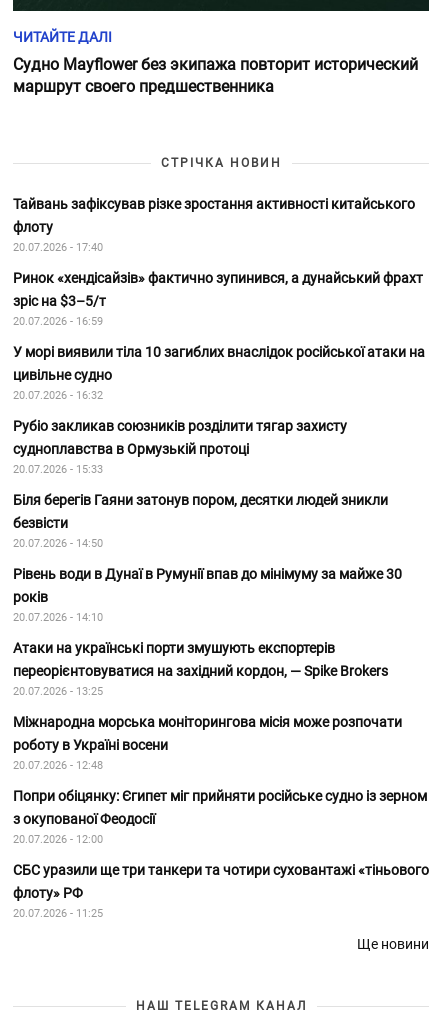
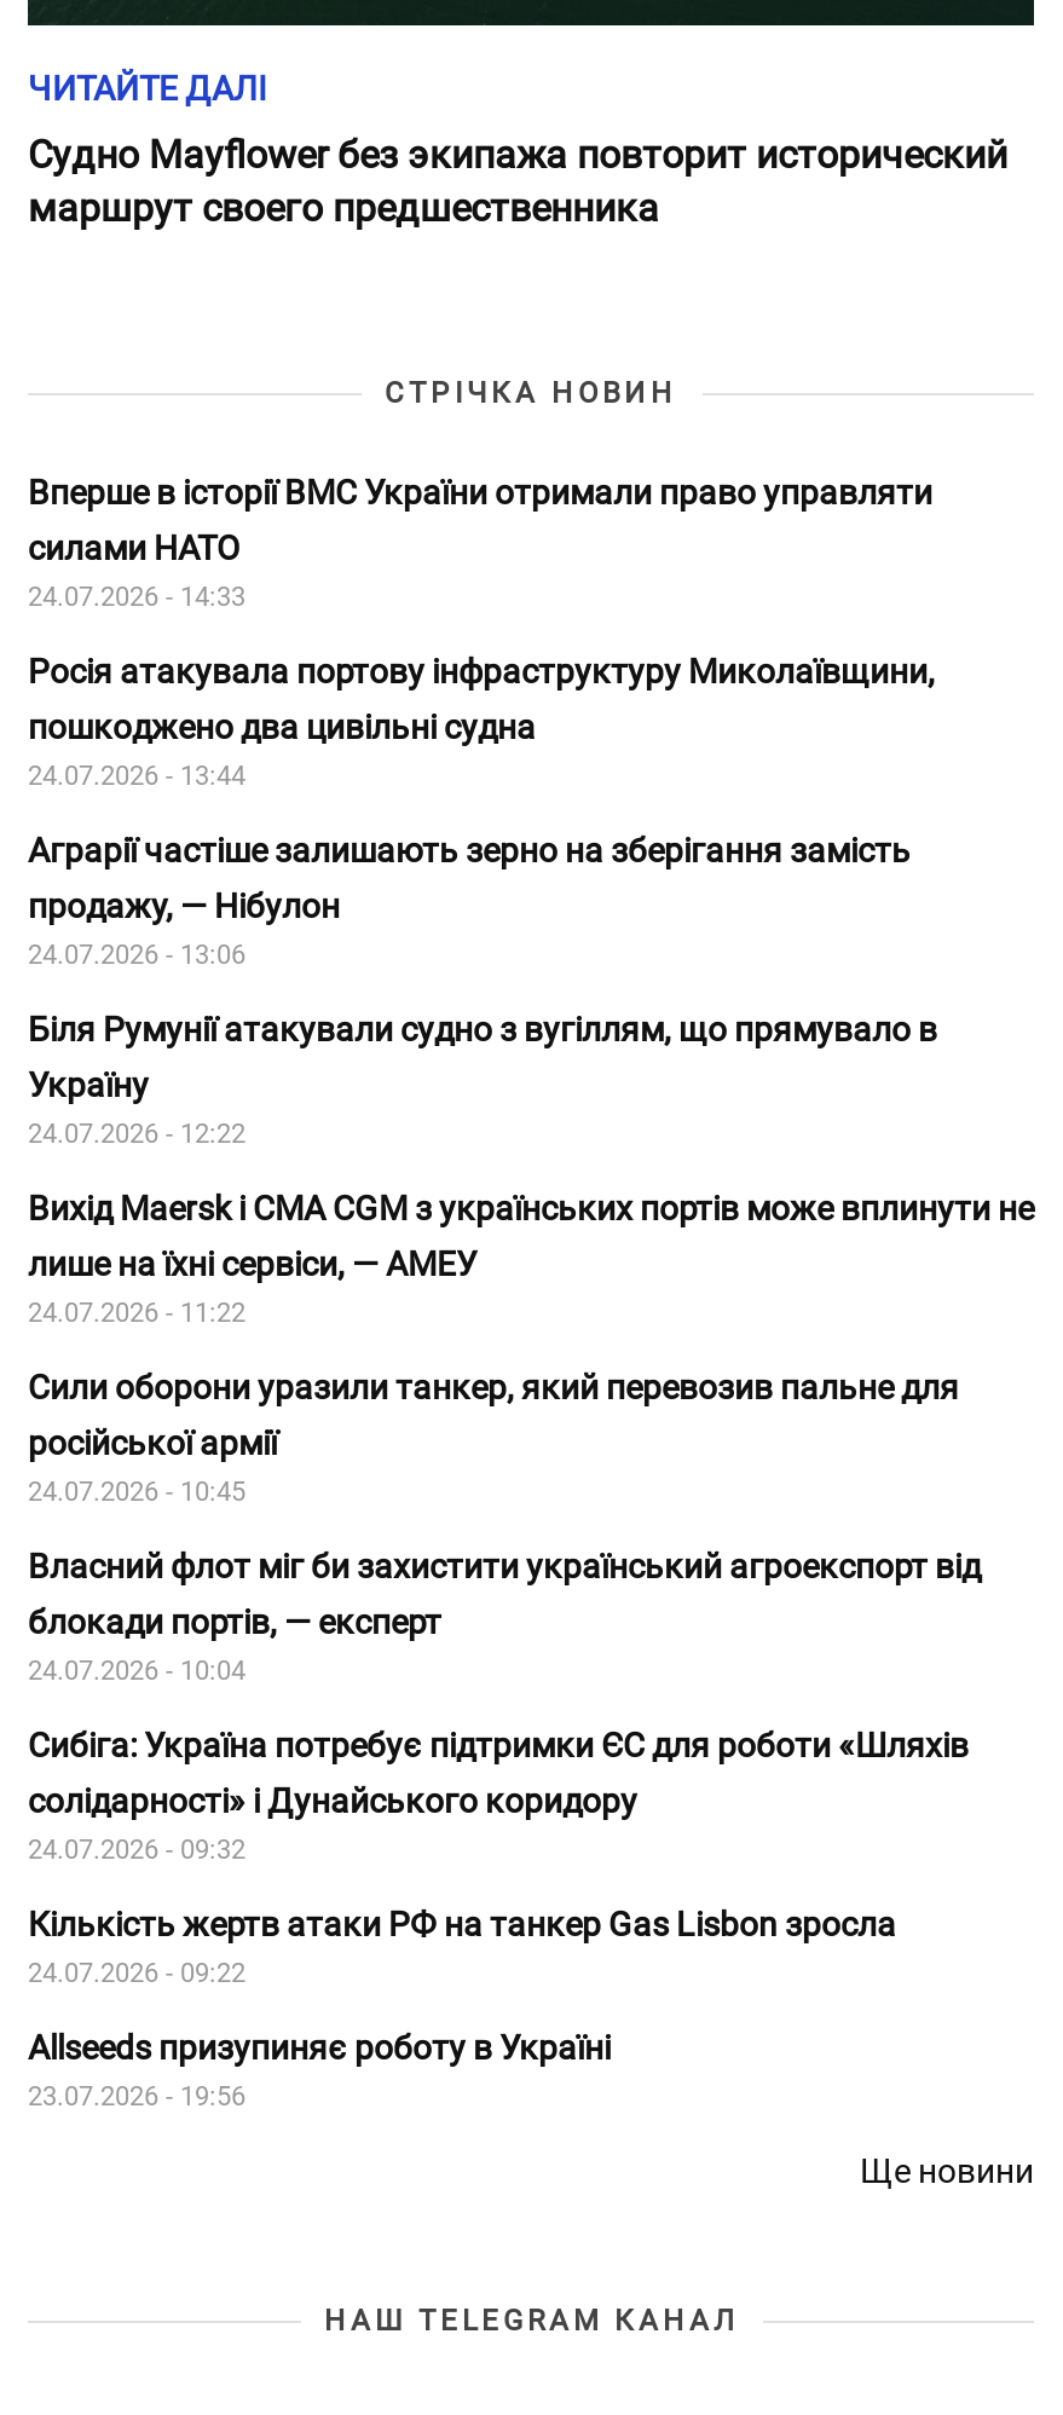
[13,196,415,254] Тайвань зафіксував різке зростання активності китайського | флоту | 20.07.2026 - 17:40 -> [28,473,932,614] Вперше в історії ВМС України отримали право управляти | силами НАТО | 24.07.2026 - 14:33
[13,270,423,328] Ринок «хендісайзів» фактично зупинився, а дунайський фрахт | зріс на $3–5/т | 20.07.2026 - 16:59 -> [28,652,935,793] Росія атакувала портову інфраструктуру Миколаївщини, | пошкоджено два цивільні судна | 24.07.2026 - 13:44
[13,344,425,402] У морі виявили тіла 10 загиблих внаслідок російської атаки на | цивільне судно | 20.07.2026 - 16:32 -> [28,831,911,972] Аграрії частіше залишають зерно на зберігання замість | продажу, — Нібулон | 24.07.2026 - 13:06
[13,418,347,476] Рубіо закликав союзників розділити тягар захисту | судноплавства в Ормузькій протоці | 20.07.2026 - 15:33 -> [28,1010,937,1151] Біля Румунії атакували судно з вугіллям, що прямувало в | Україну | 24.07.2026 - 12:22
[13,492,388,550] Біля берегів Гаяни затонув пором, десятки людей зникли | безвісти | 20.07.2026 - 14:50 -> [28,1189,1034,1330] Вихід Maersk і CMA CGM з українських портів може вплинути не | лише на їхні сервіси, — АМЕУ | 24.07.2026 - 11:22
[13,566,402,624] Рівень води в Дунаї в Румунії впав до мінімуму за майже 30 | років | 20.07.2026 - 14:10 -> [28,1368,959,1508] Сили оборони уразили танкер, який перевозив пальне для | російської армії | 24.07.2026 - 10:45
[13,640,388,698] Атаки на українські порти змушують експортерів | переорієнтовуватися на західний кордон, — Spike Brokers | 20.07.2026 - 13:25 -> [28,1547,981,1687] Власний флот міг би захистити український агроекспорт від | блокади портів, — експерт | 24.07.2026 - 10:04
[13,714,402,772] Міжнародна морська моніторингова місія може розпочати | роботу в Україні восени | 20.07.2026 - 12:48 -> [28,1726,969,1866] Cибіга: Україна потребує підтримки ЄС для роботи «Шляхів | солідарності» і Дунайського коридору | 24.07.2026 - 09:32
[13,788,427,846] Попри обіцянку: Єгипет міг прийняти російське судно із зерном | з окупованої Феодосії | 20.07.2026 - 12:00 -> [28,1905,896,1990] Кількість жертв атаки РФ на танкер Gas Lisbon зросла | 24.07.2026 - 09:22
[13,862,429,920] СБС уразили ще три танкери та чотири суховантажі «тіньового | флоту» РФ | 20.07.2026 - 11:25 -> [28,2029,611,2113] Allseeds призупиняє роботу в Україні | 23.07.2026 - 19:56

